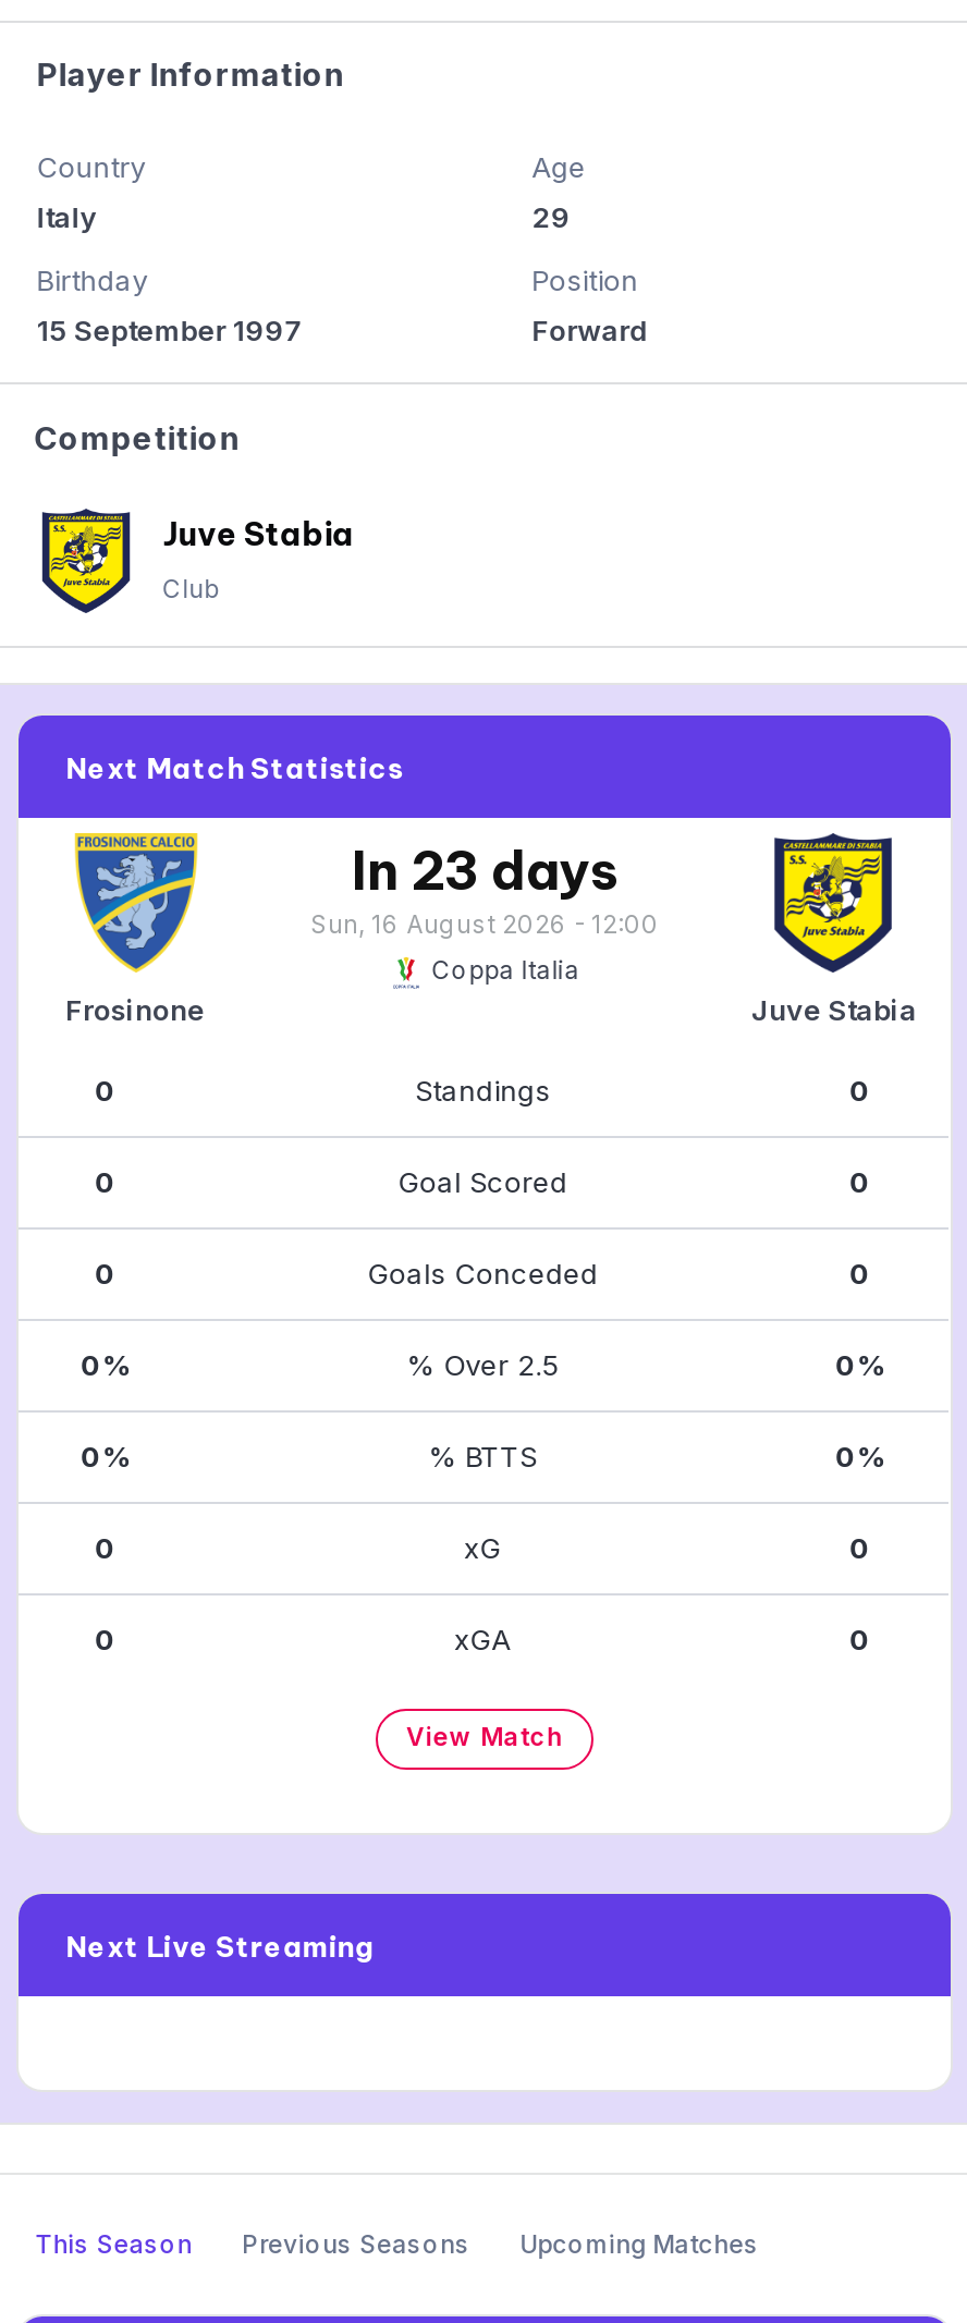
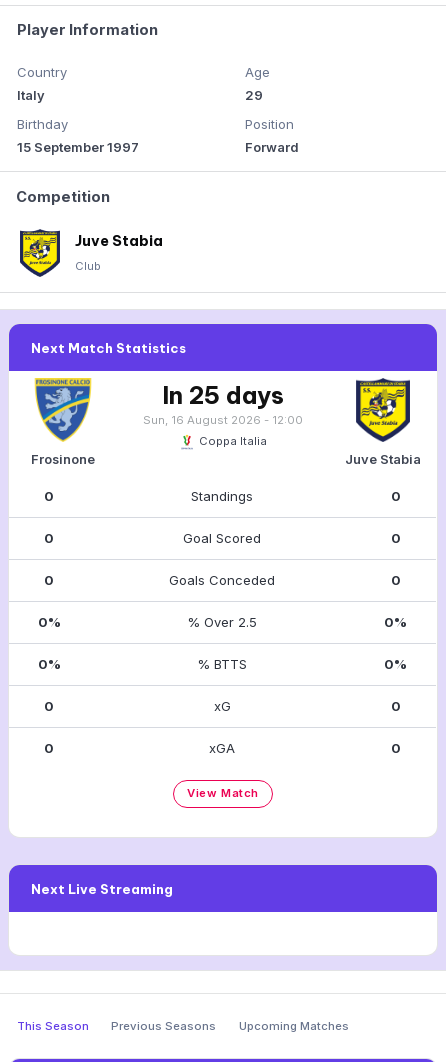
[352,838,617,904] In 23 days -> [162,380,284,410] In 25 days

